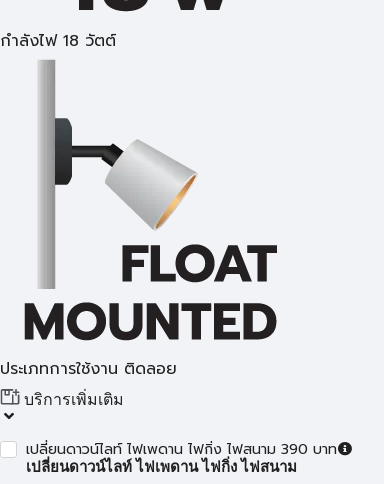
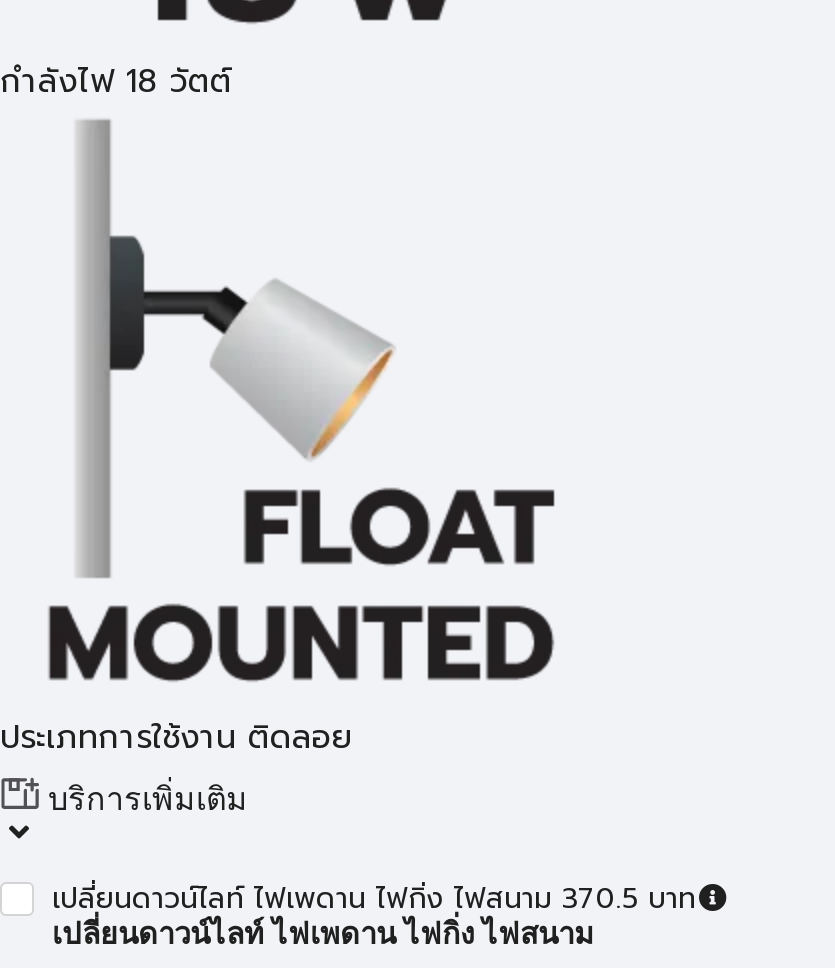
[26,439,337,460] เปลี่ยนดาวน์ไลท์ ไฟเพดาน ไฟกิ่ง ไฟสนาม 390 บาท -> [52,878,696,920] เปลี่ยนดาวน์ไลท์ ไฟเพดาน ไฟกิ่ง ไฟสนาม 370.5 บาท

